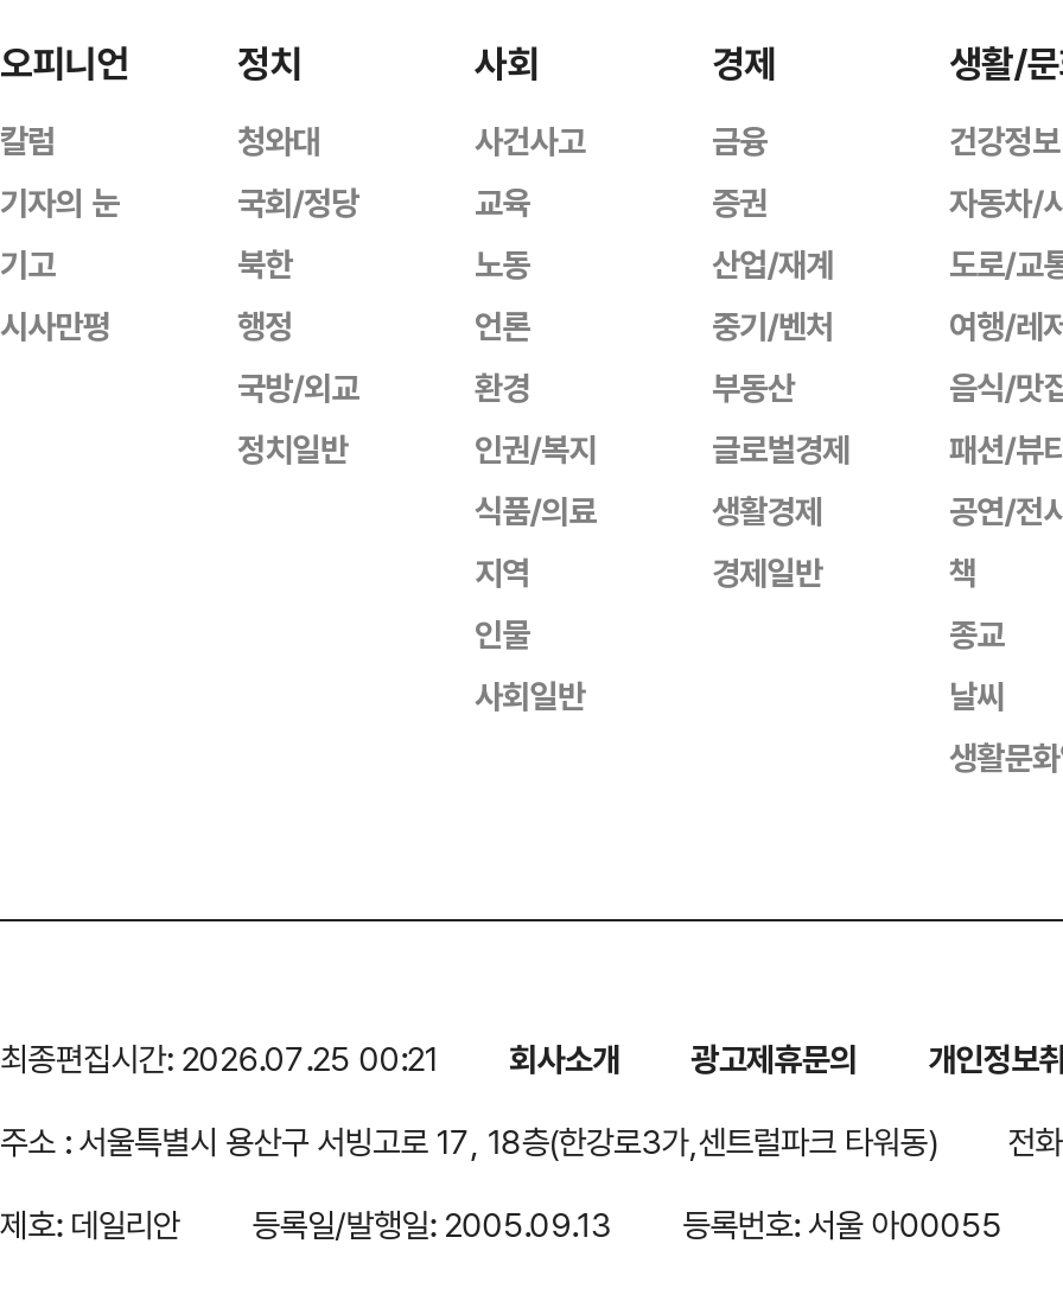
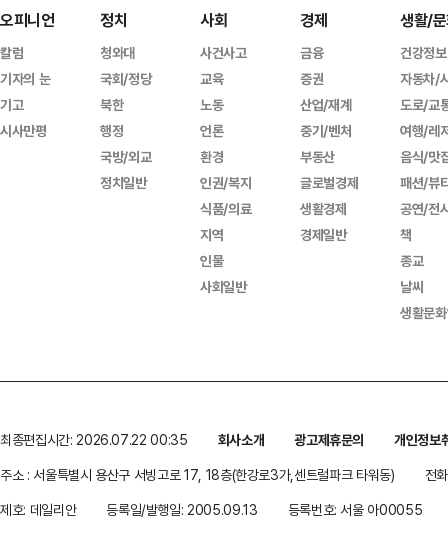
[0,1035,438,1080] 최종편집시간: 2026.07.25 00:21 -> [0,430,188,449] 최종편집시간: 2026.07.22 00:35

